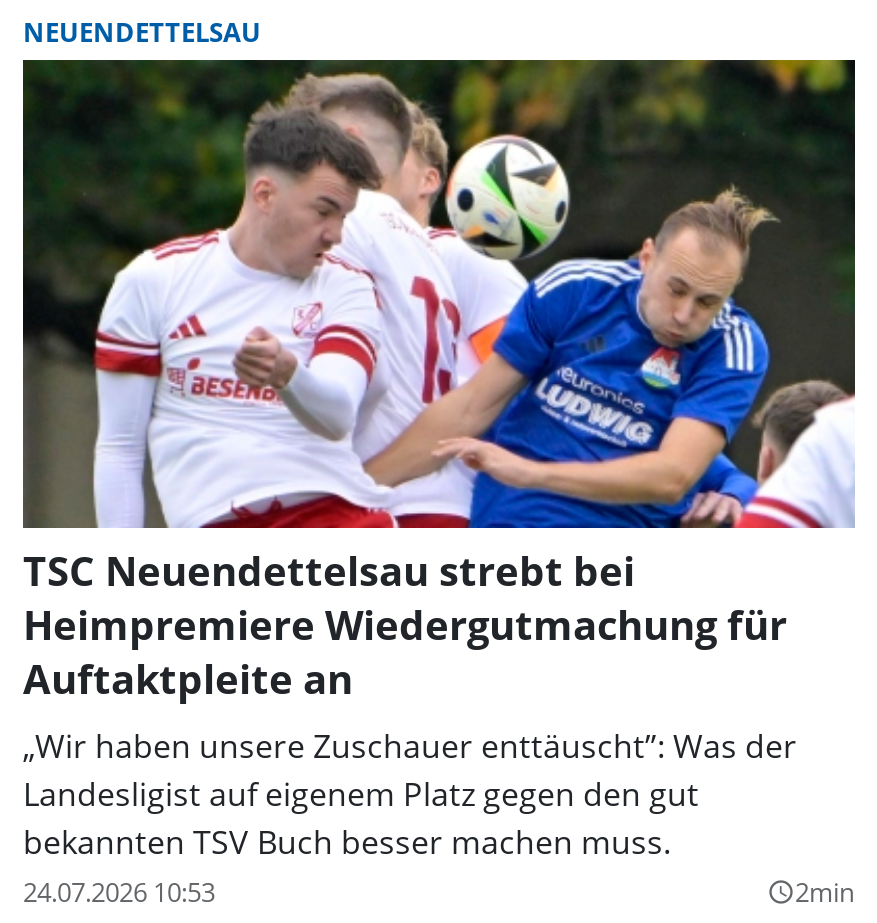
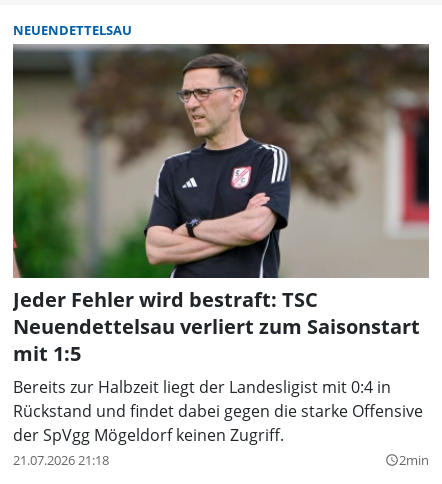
[21,58,855,909] [image] | TSC Neuendettelsau strebt bei | Heimpremiere Wiedergutmachung für | Auftaktpleite an | „Wir haben unsere Zuschauer enttäuscht”: Was der | Landesligist auf eigenem Platz gegen den gut | bekannten TSV Buch besser machen muss. | 24.07.2026 10:53 -> [12,43,430,469] [image] | Jeder Fehler wird bestraft: TSC | Neuendettelsau verliert zum Saisonstart | mit 1:5 | Bereits zur Halbzeit liegt der Landesligist mit 0:4 in | Rückstand und findet dabei gegen die starke Offensive | der SpVgg Mögeldorf keinen Zugriff. | 21.07.2026 21:18

